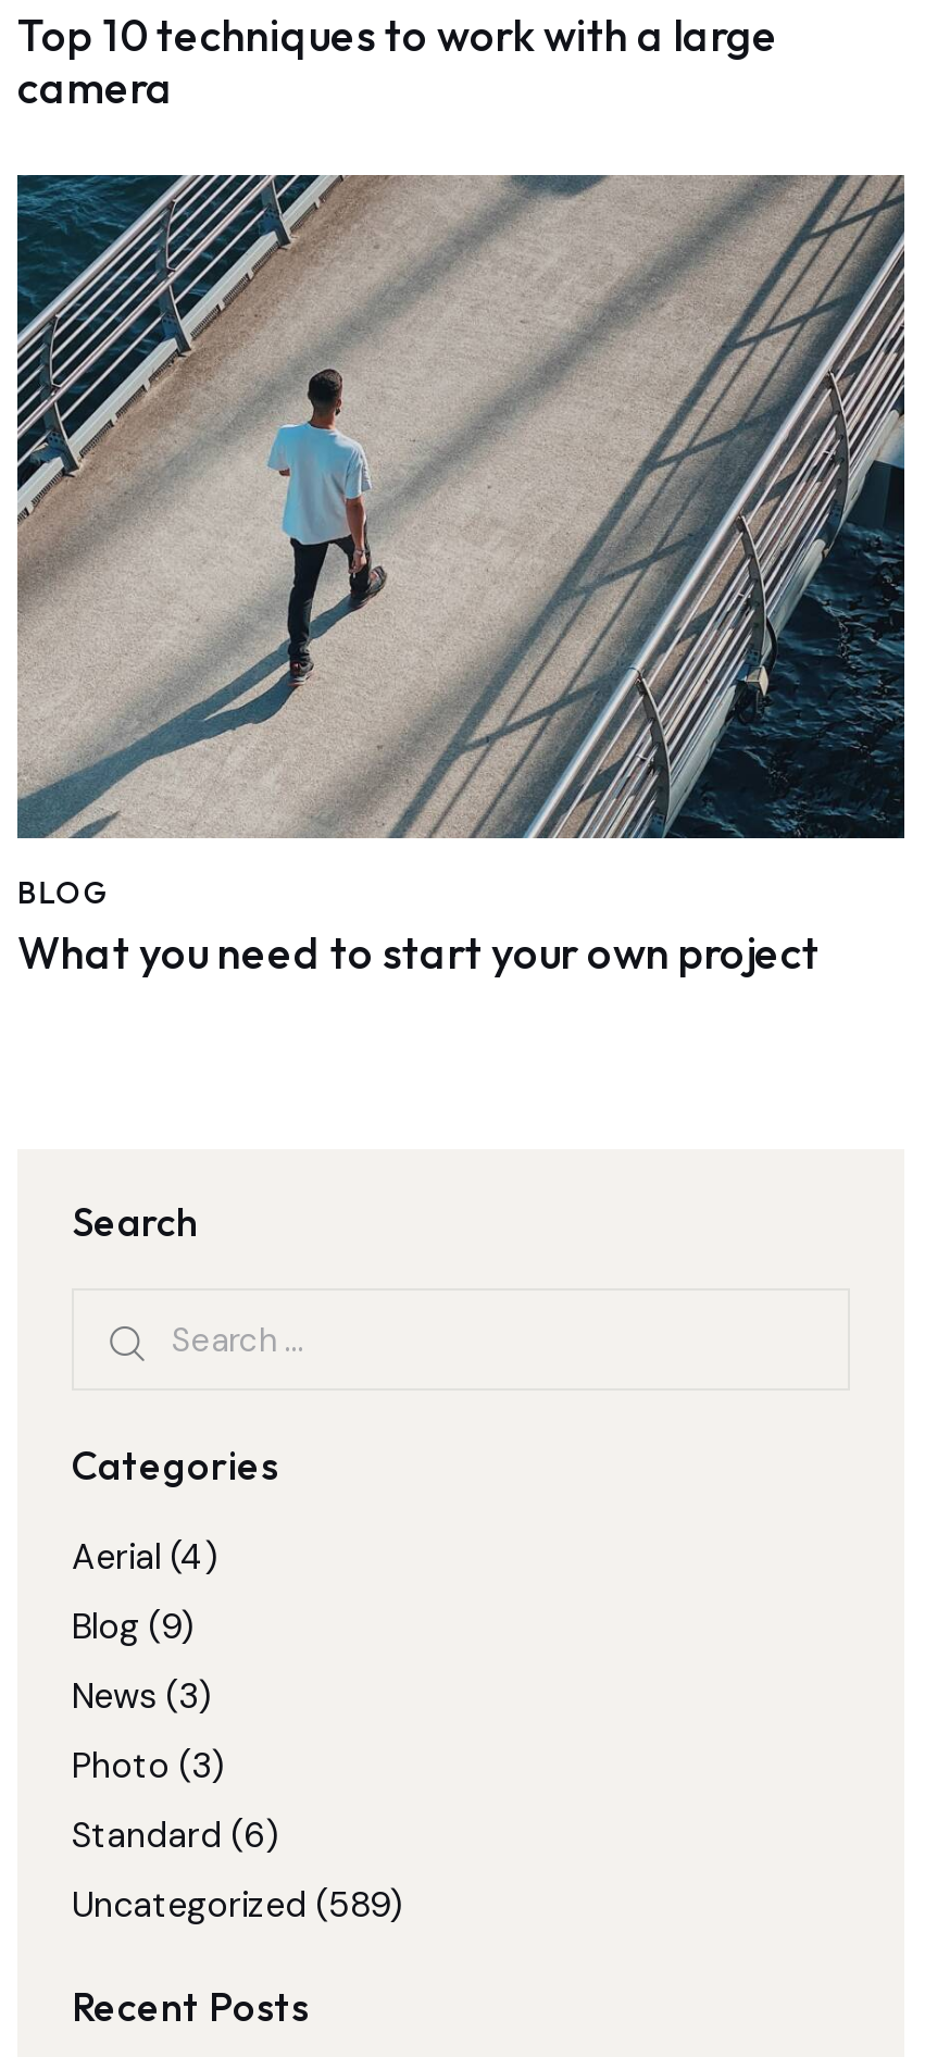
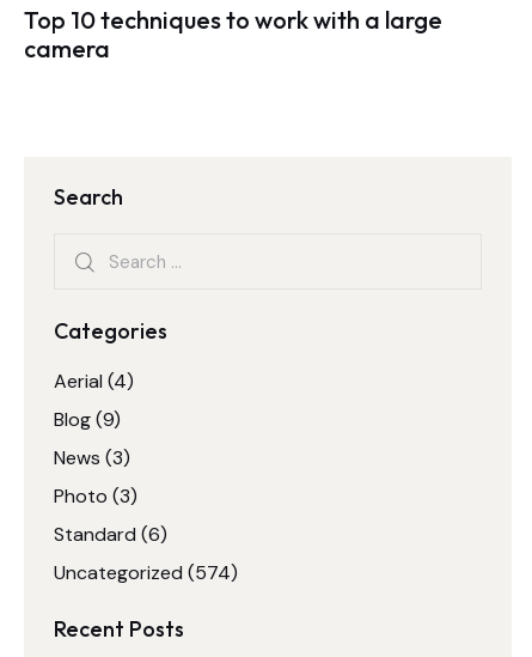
[15,172,907,980] [image] | BLOG | What you need to start your own project -> none
[72,1883,402,1929] Uncategorized (589) -> [54,560,238,585] Uncategorized (574)

